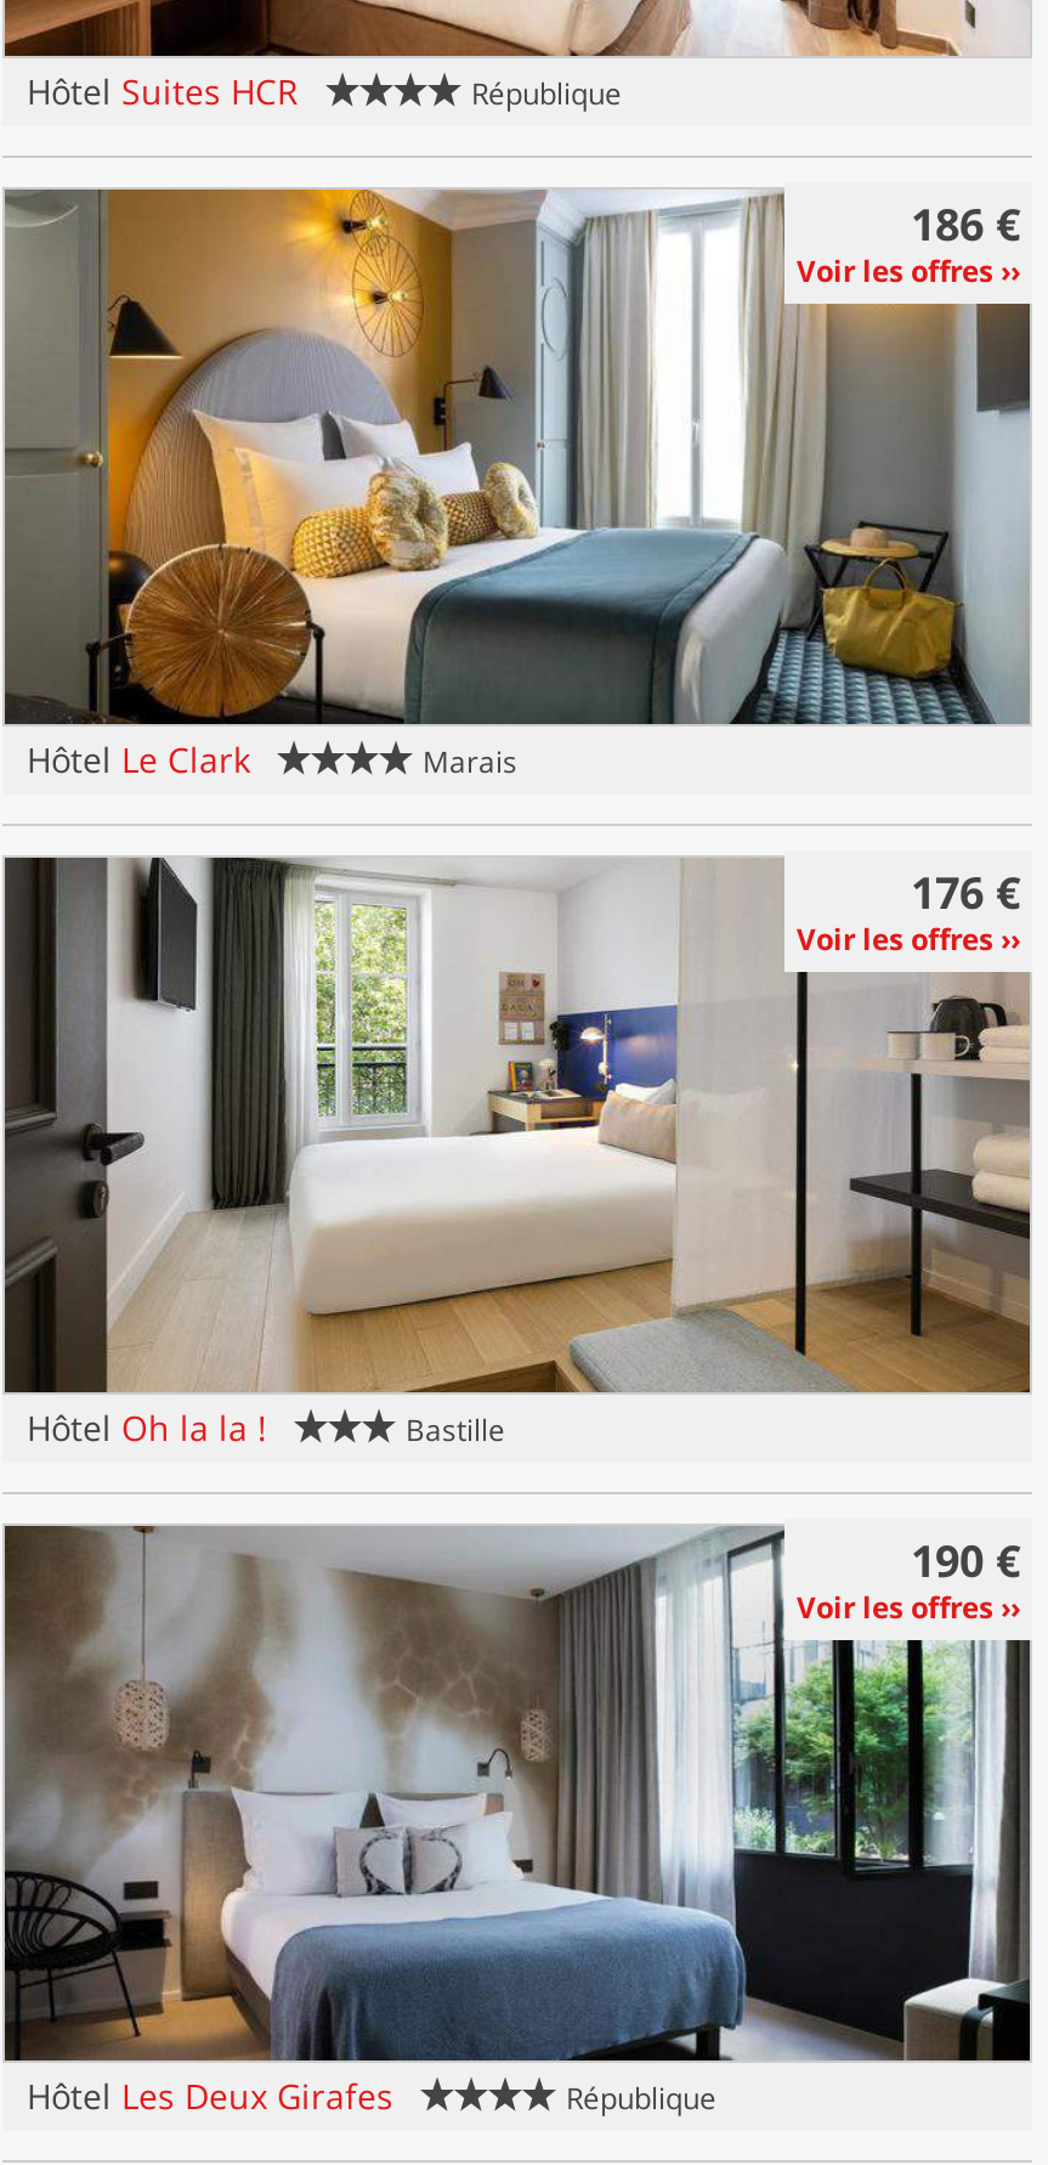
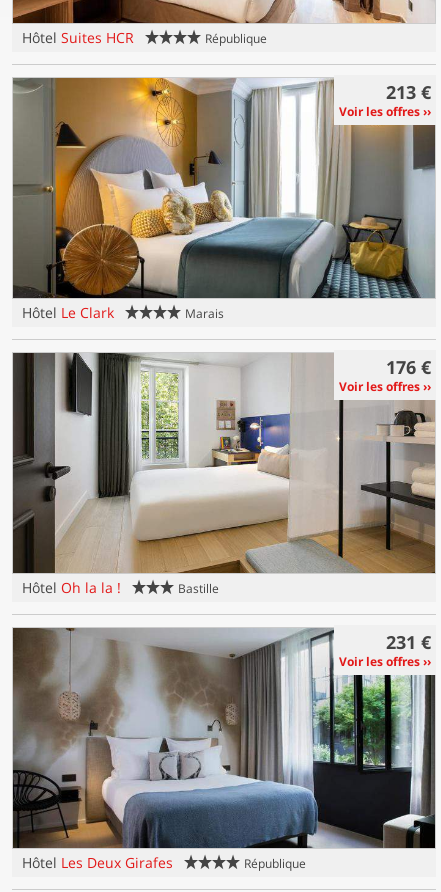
[911,194,1020,253] 186 € -> [386,80,431,104] 213 €
[911,1532,1020,1590] 190 € -> [386,630,431,654] 231 €

